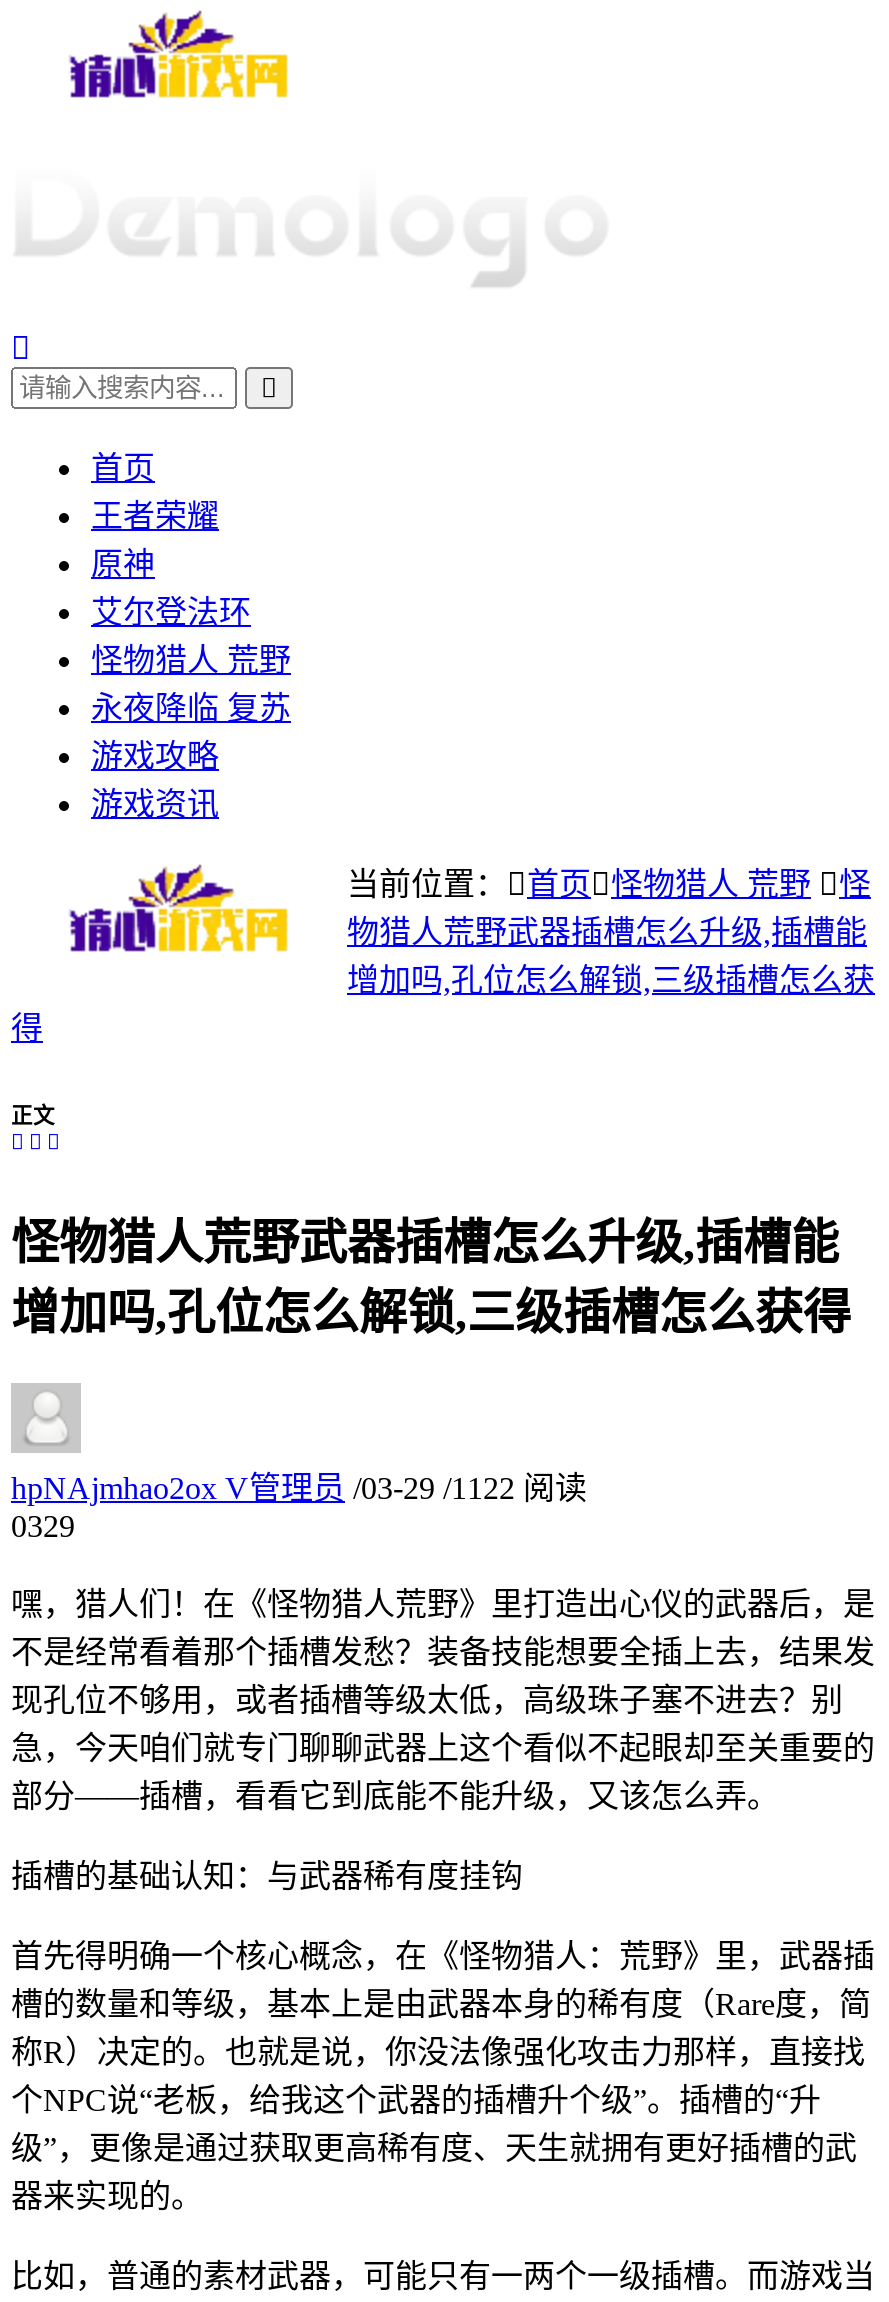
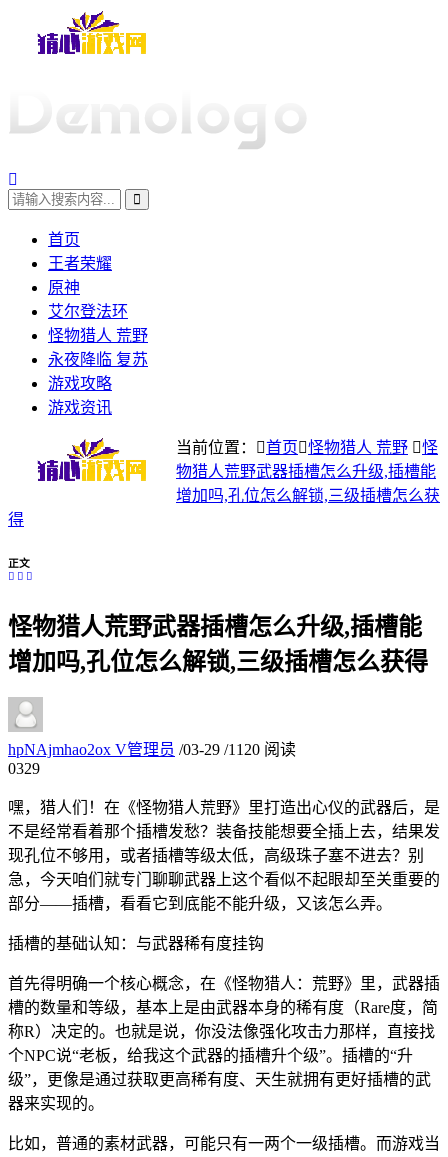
[11,1471,587,1505] hpNAjmhao2ox V管理员 / 03-29 / 1122 阅读 -> [8,741,296,758] hpNAjmhao2ox V管理员 / 03-29 / 1120 阅读

